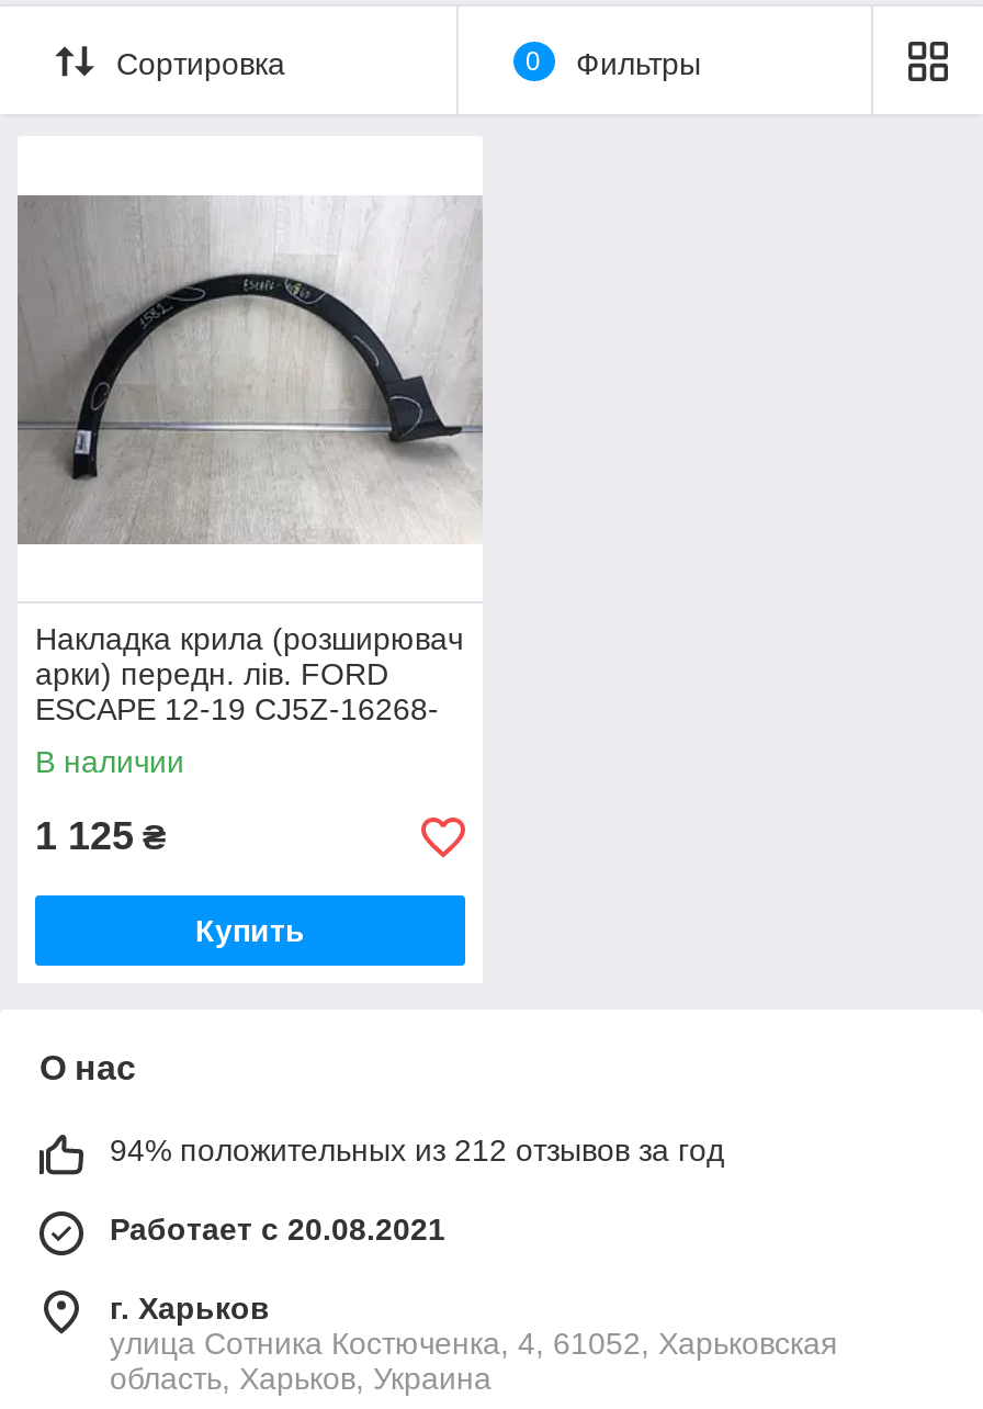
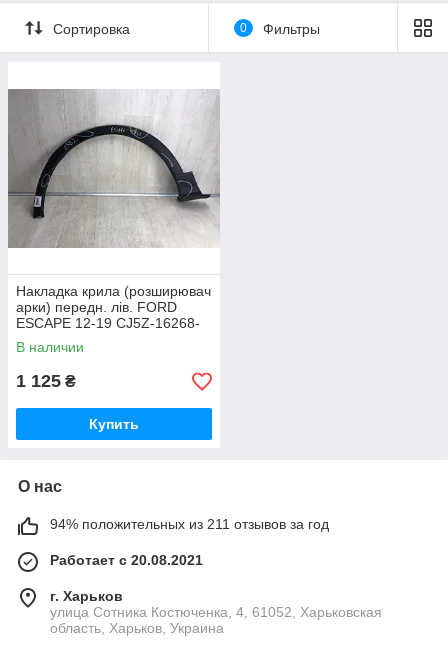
[110,1132,724,1168] 94% положительных из 212 отзывов за год -> [50,516,329,532] 94% положительных из 211 отзывов за год

